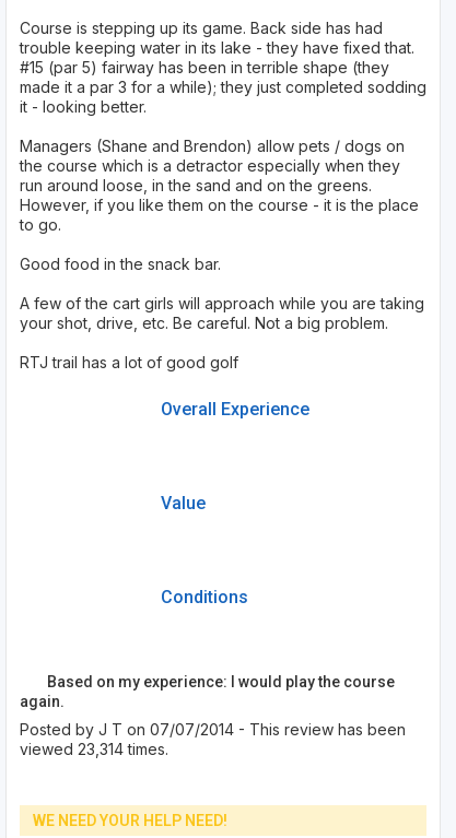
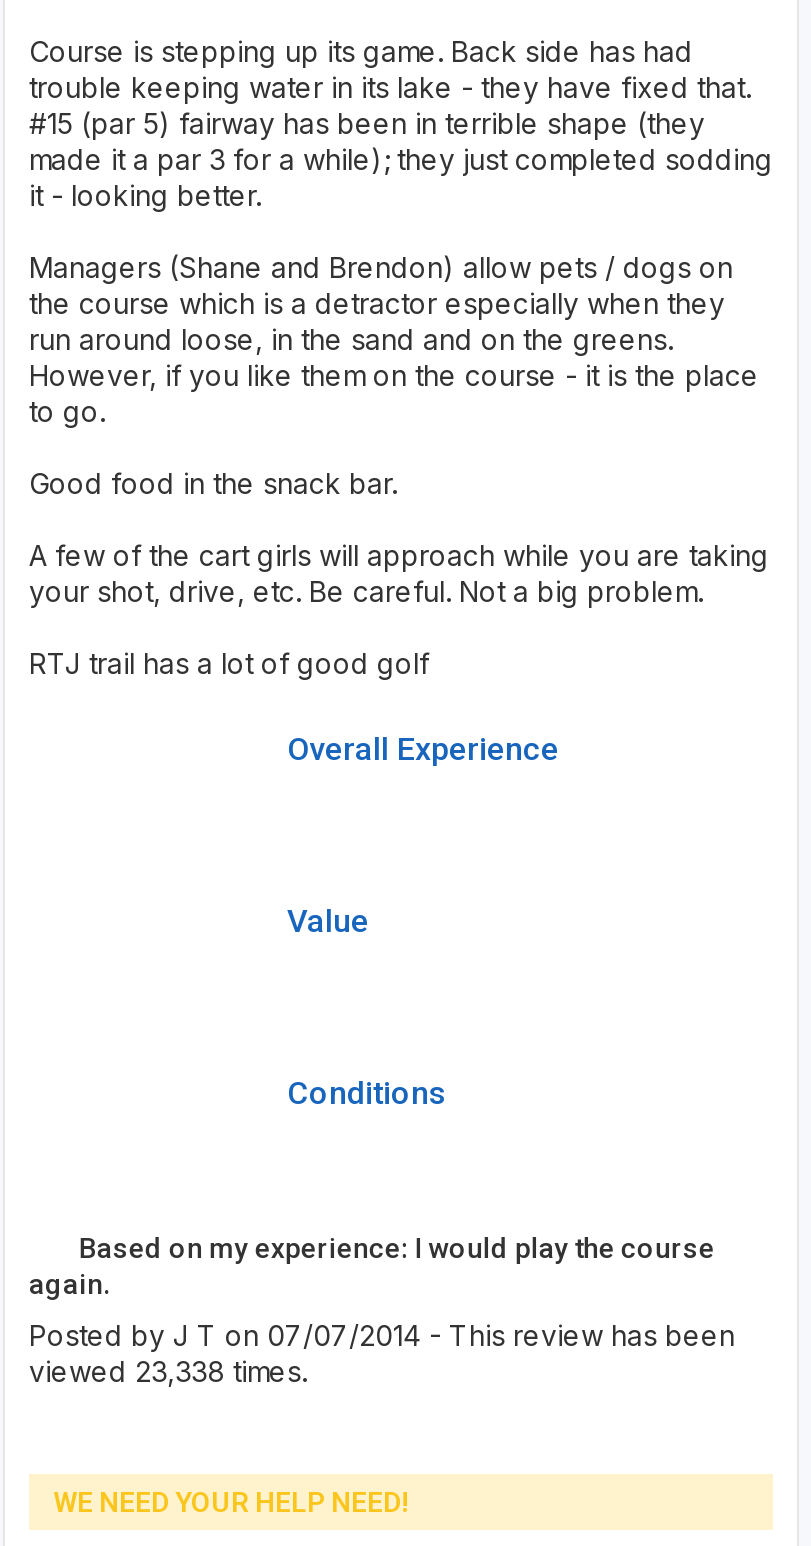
[20,739,168,758] viewed 23,314 times. -> [29,1353,307,1387] viewed 23,338 times.

